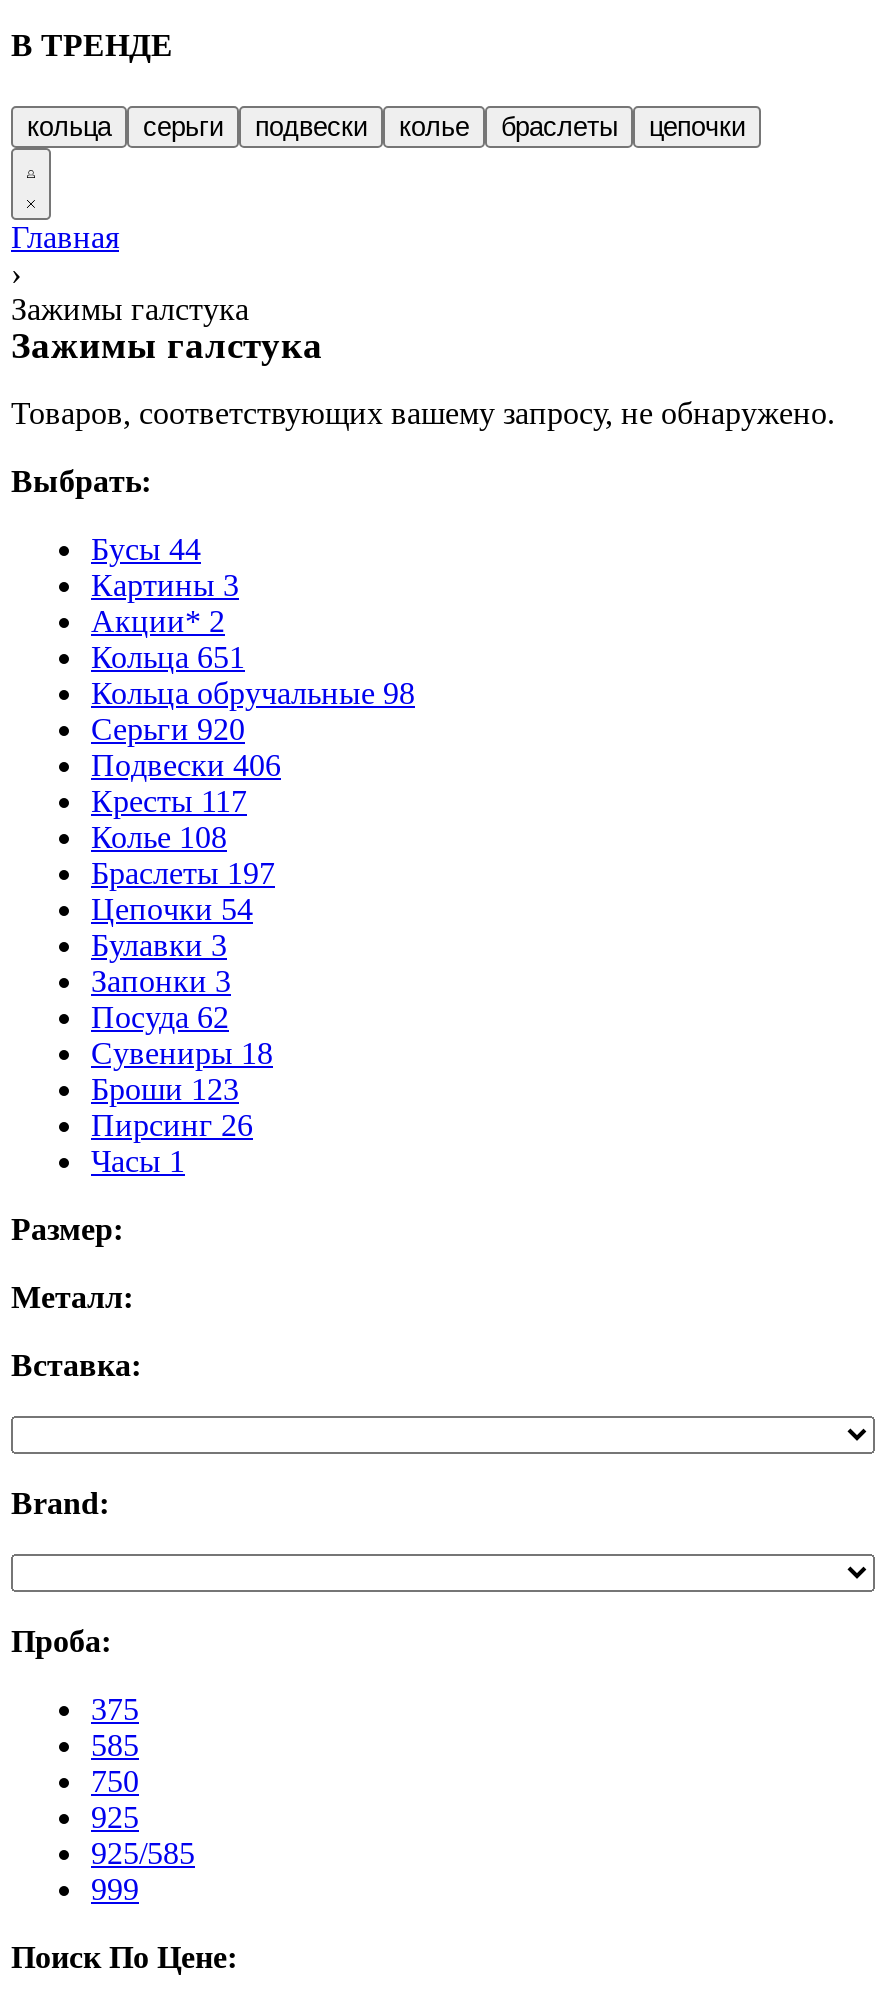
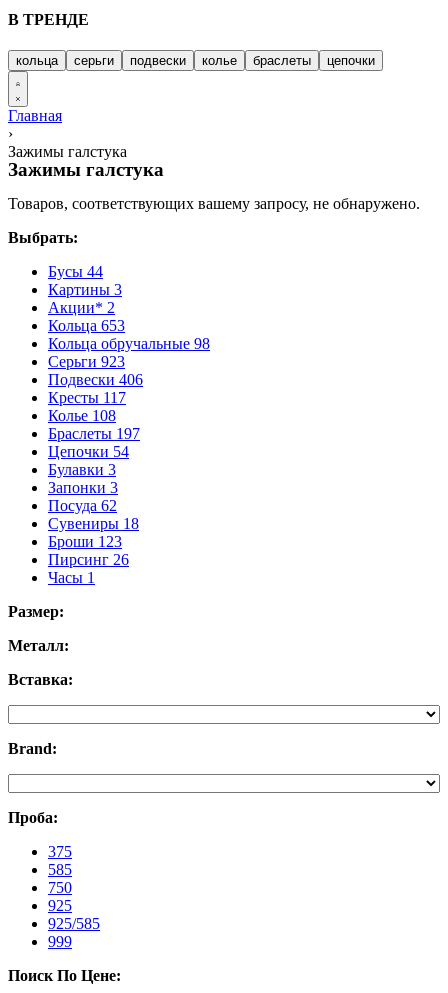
[91,640,245,674] Кольца 651 -> [48,317,125,334] Кольца 653
[91,712,245,746] Серьги 920 -> [48,353,125,370] Серьги 923

